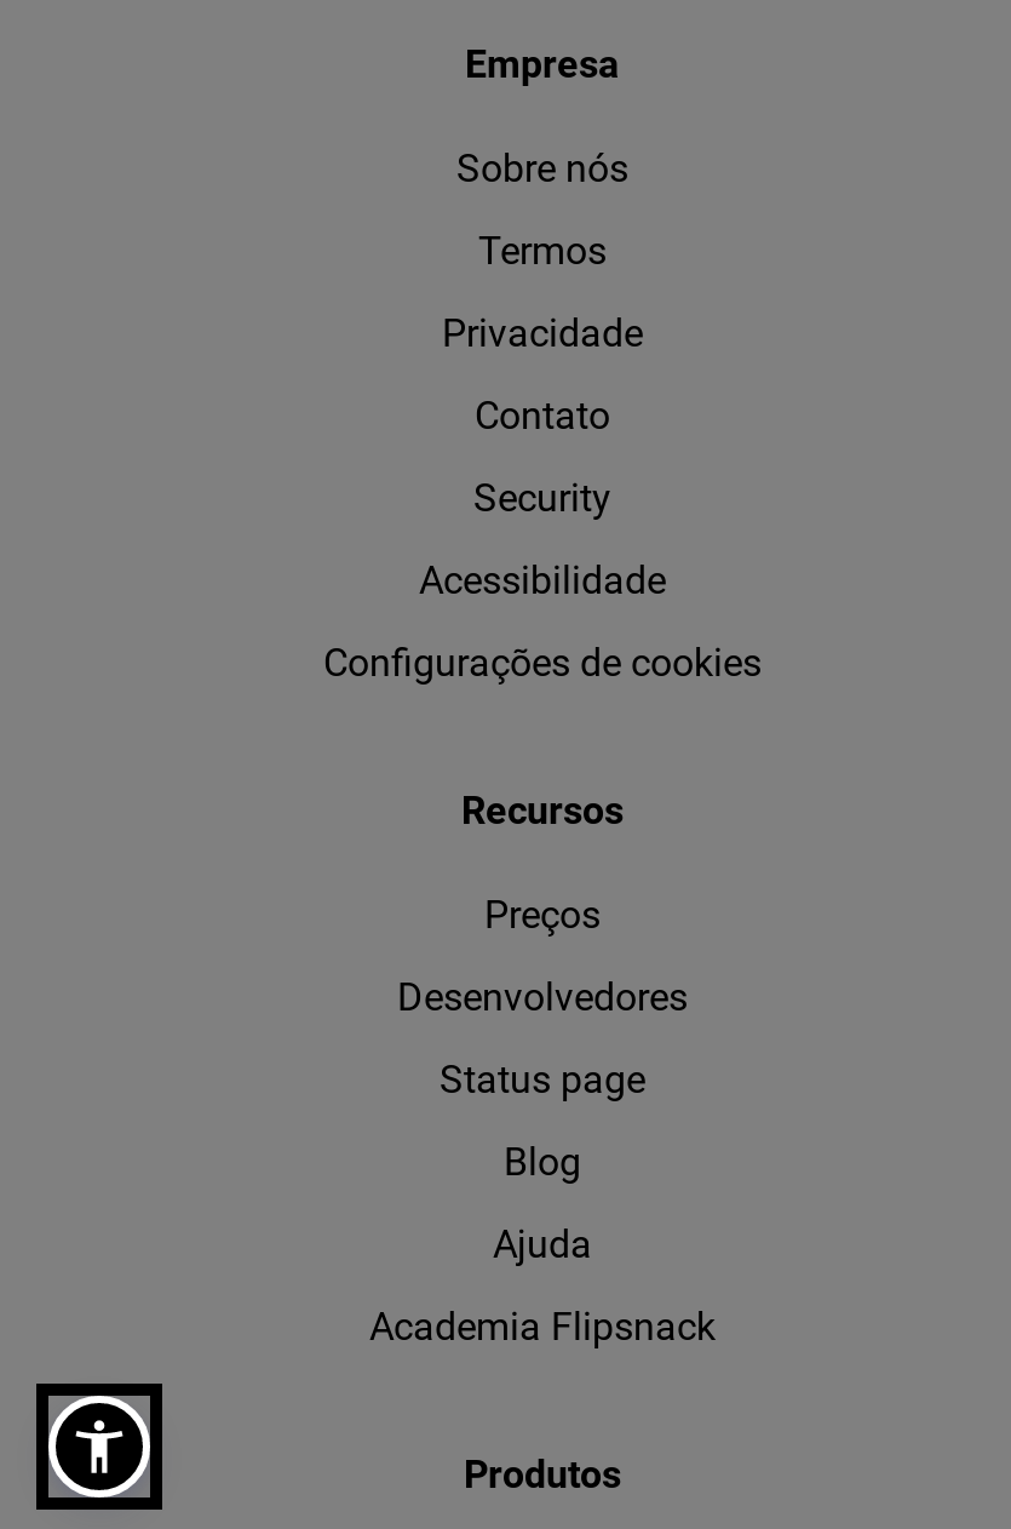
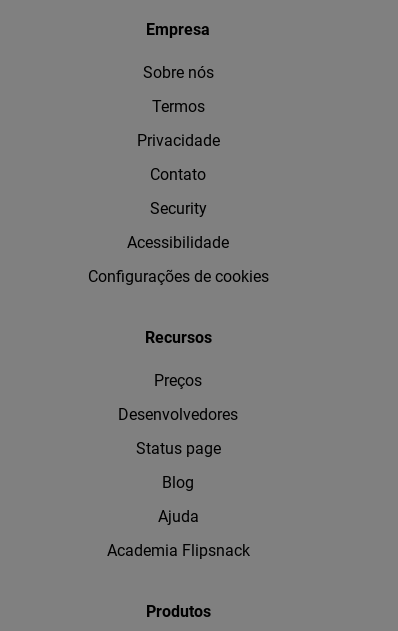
[34,1381,165,1514] [image] -> none

